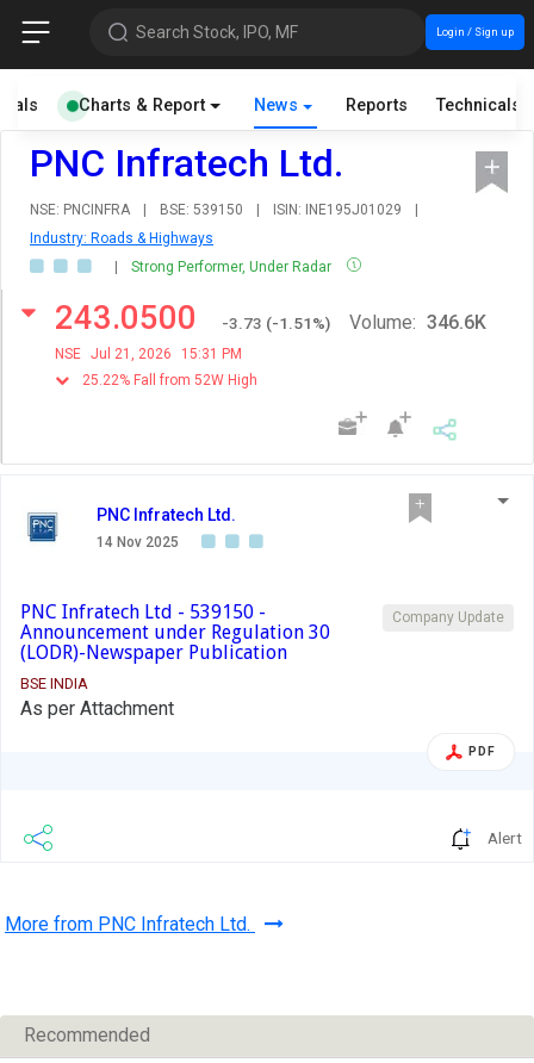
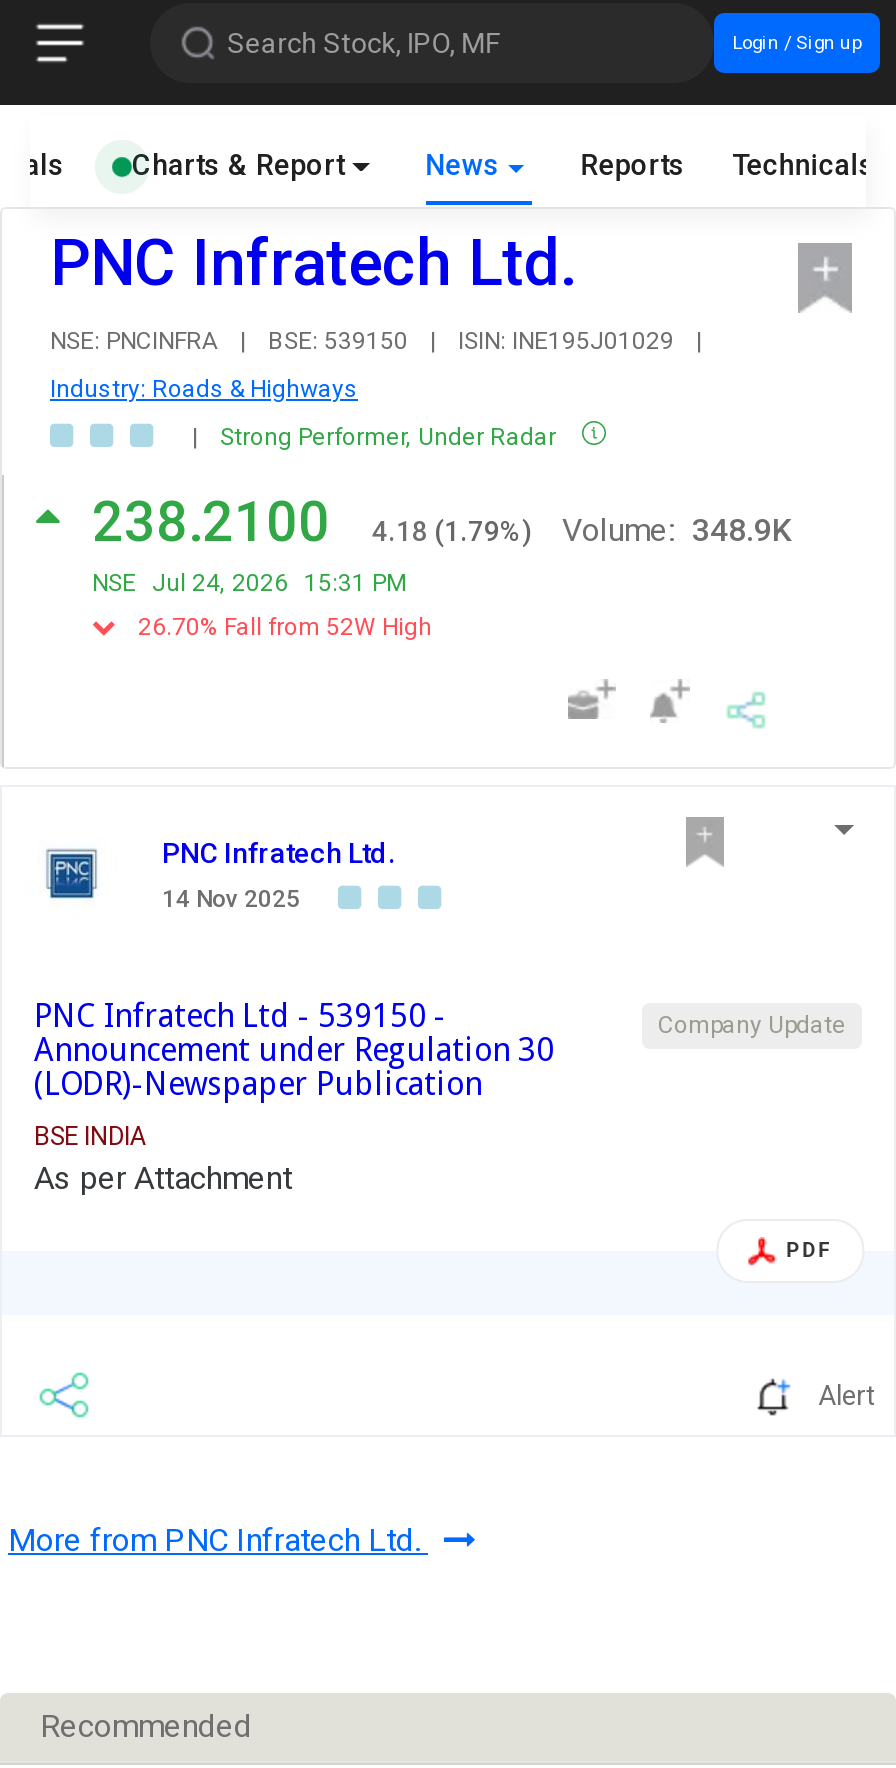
[55,300,205,338] 243.0500 -> [92,492,344,556] 238.2100
[222,314,330,333] -3.73 (-1.51%) -> [372,516,530,548] 4.18 (1.79%)
[349,312,486,334] Volume: 346.6K -> [562,512,792,550] Volume: 348.9K
[55,346,242,363] NSE Jul 21, 2026 15:31 PM -> [92,570,406,598] NSE Jul 24, 2026 15:31 PM
[79,372,257,389] 25.22% Fall from 52W High -> [132,614,432,642] 26.70% Fall from 52W High

